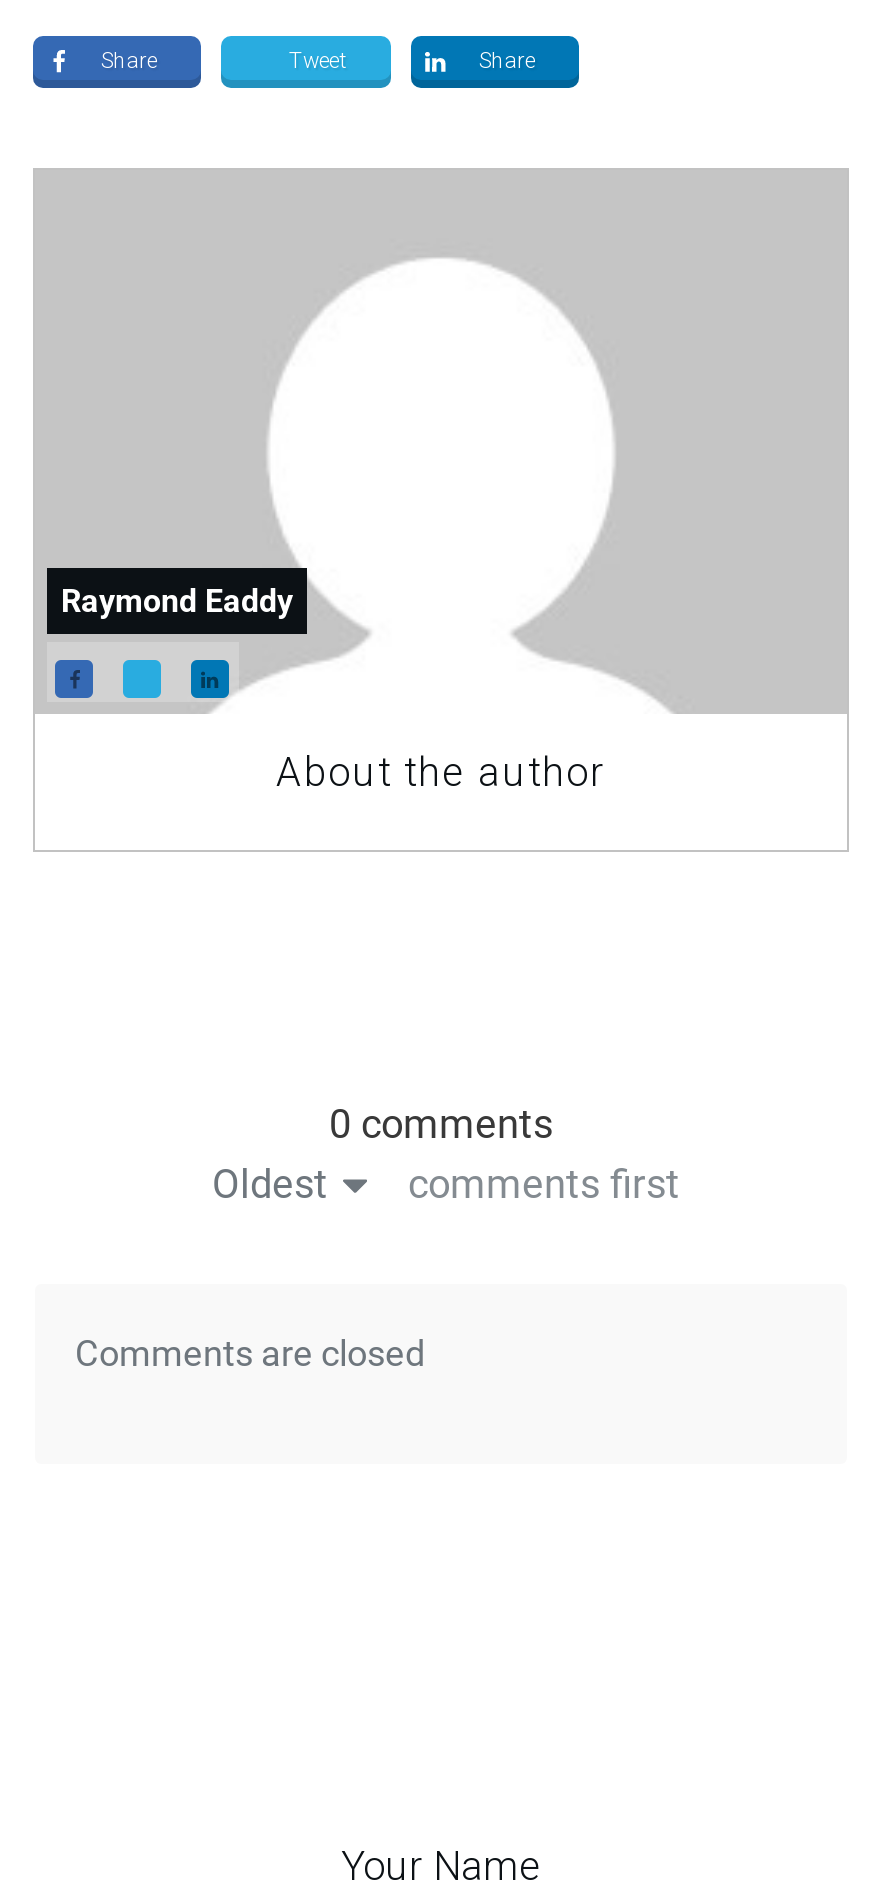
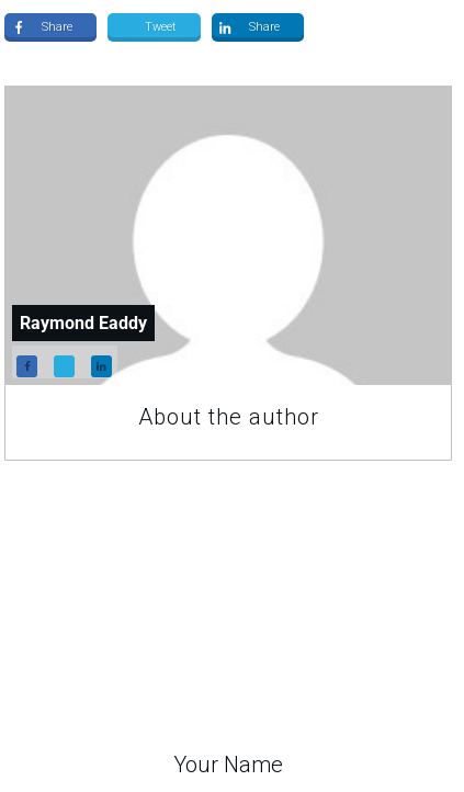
[212,1100,680,1208] 0 comments | Oldest | comments first -> none
[75,1332,425,1374] Comments are closed -> none

